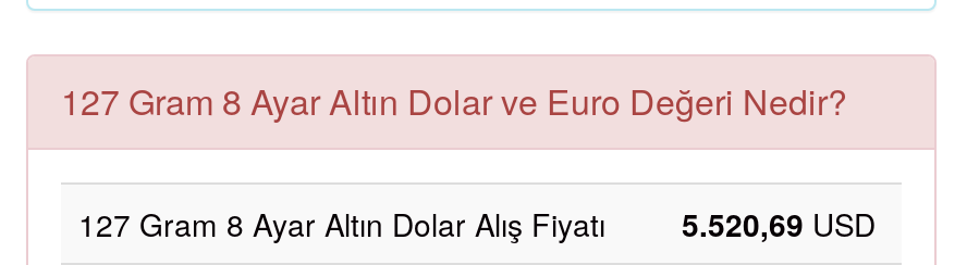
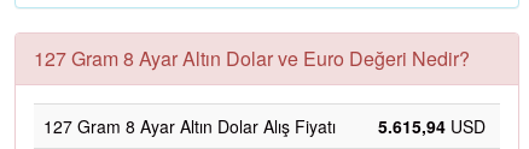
[78,202,876,245] 127 Gram 8 Ayar Altın Dolar Alış Fiyatı 5.520,69 USD -> [43,114,486,138] 127 Gram 8 Ayar Altın Dolar Alış Fiyatı 5.615,94 USD

